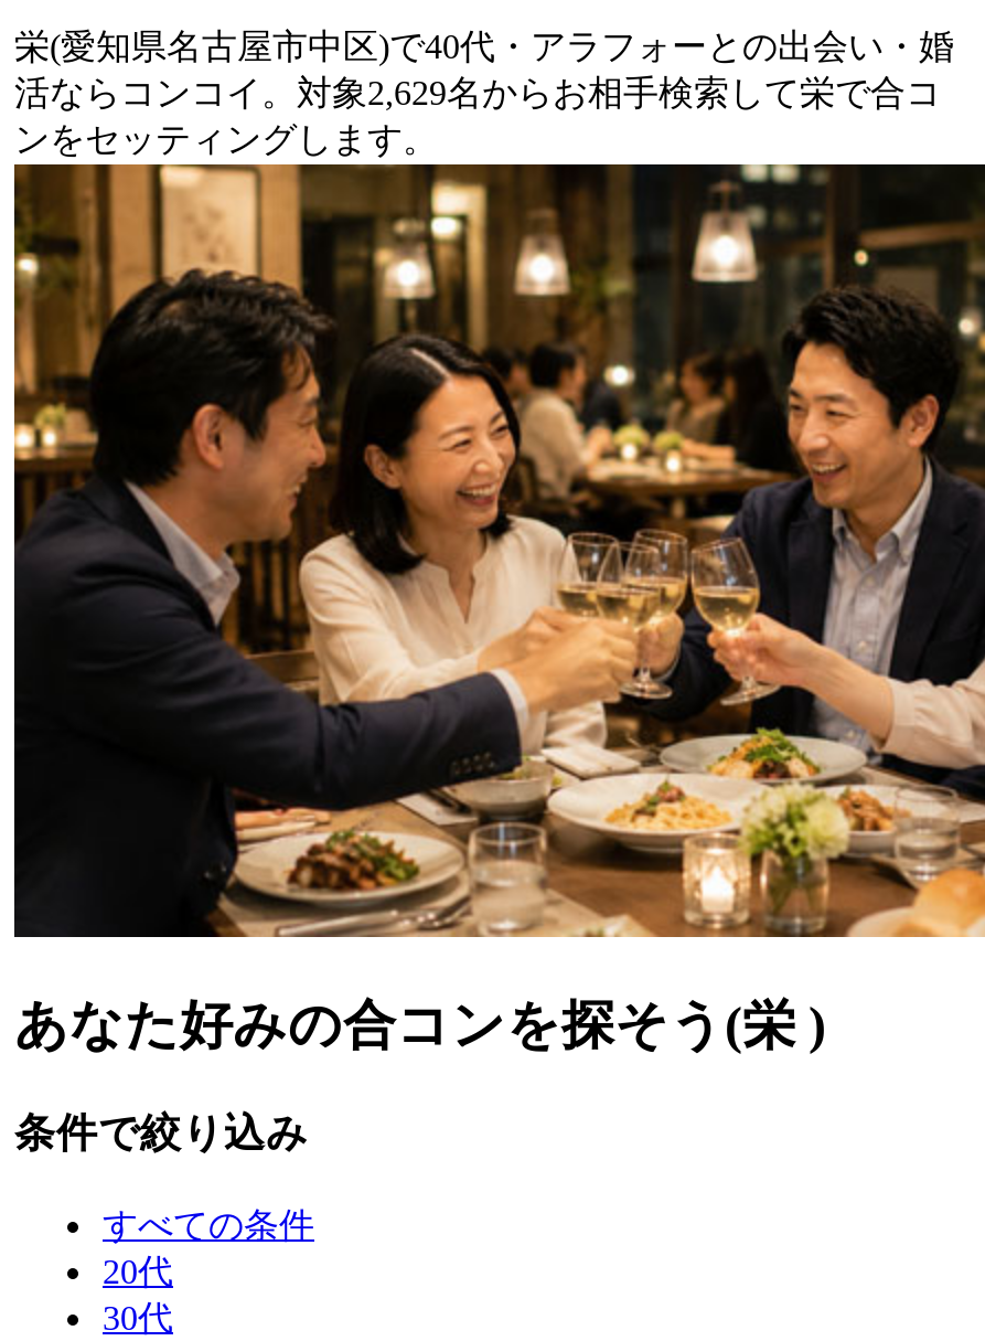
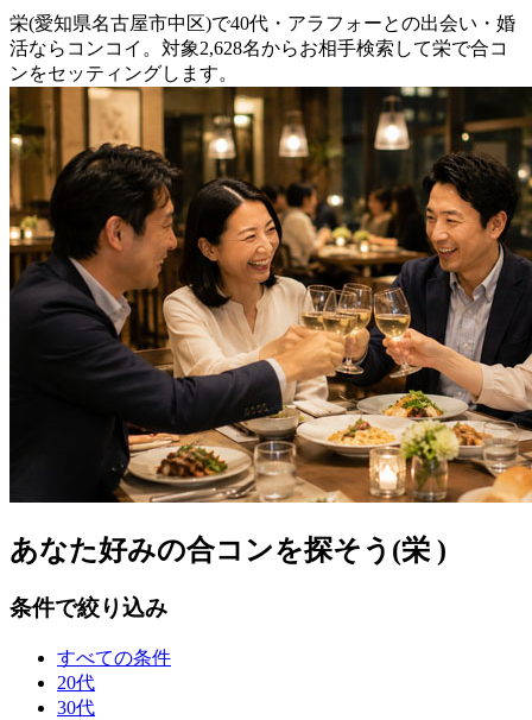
[14,74,941,111] 活ならコンコイ。対象2,629名からお相手検索して栄で合コ -> [9,38,508,58] 活ならコンコイ。対象2,628名からお相手検索して栄で合コ

